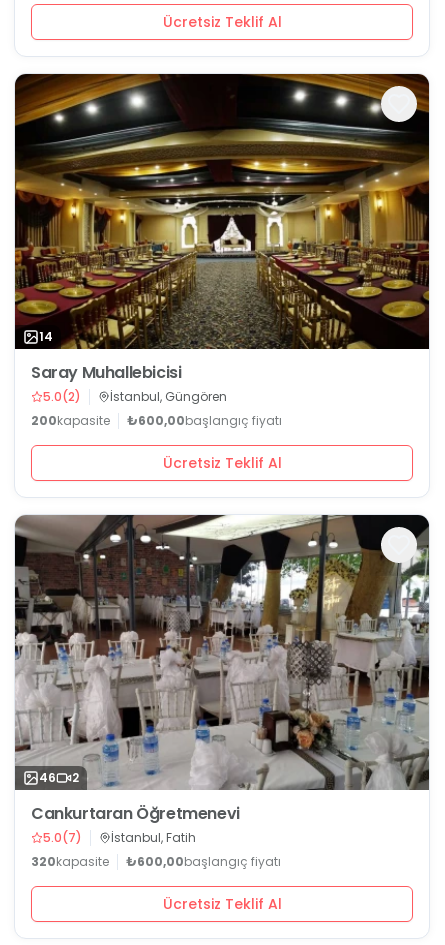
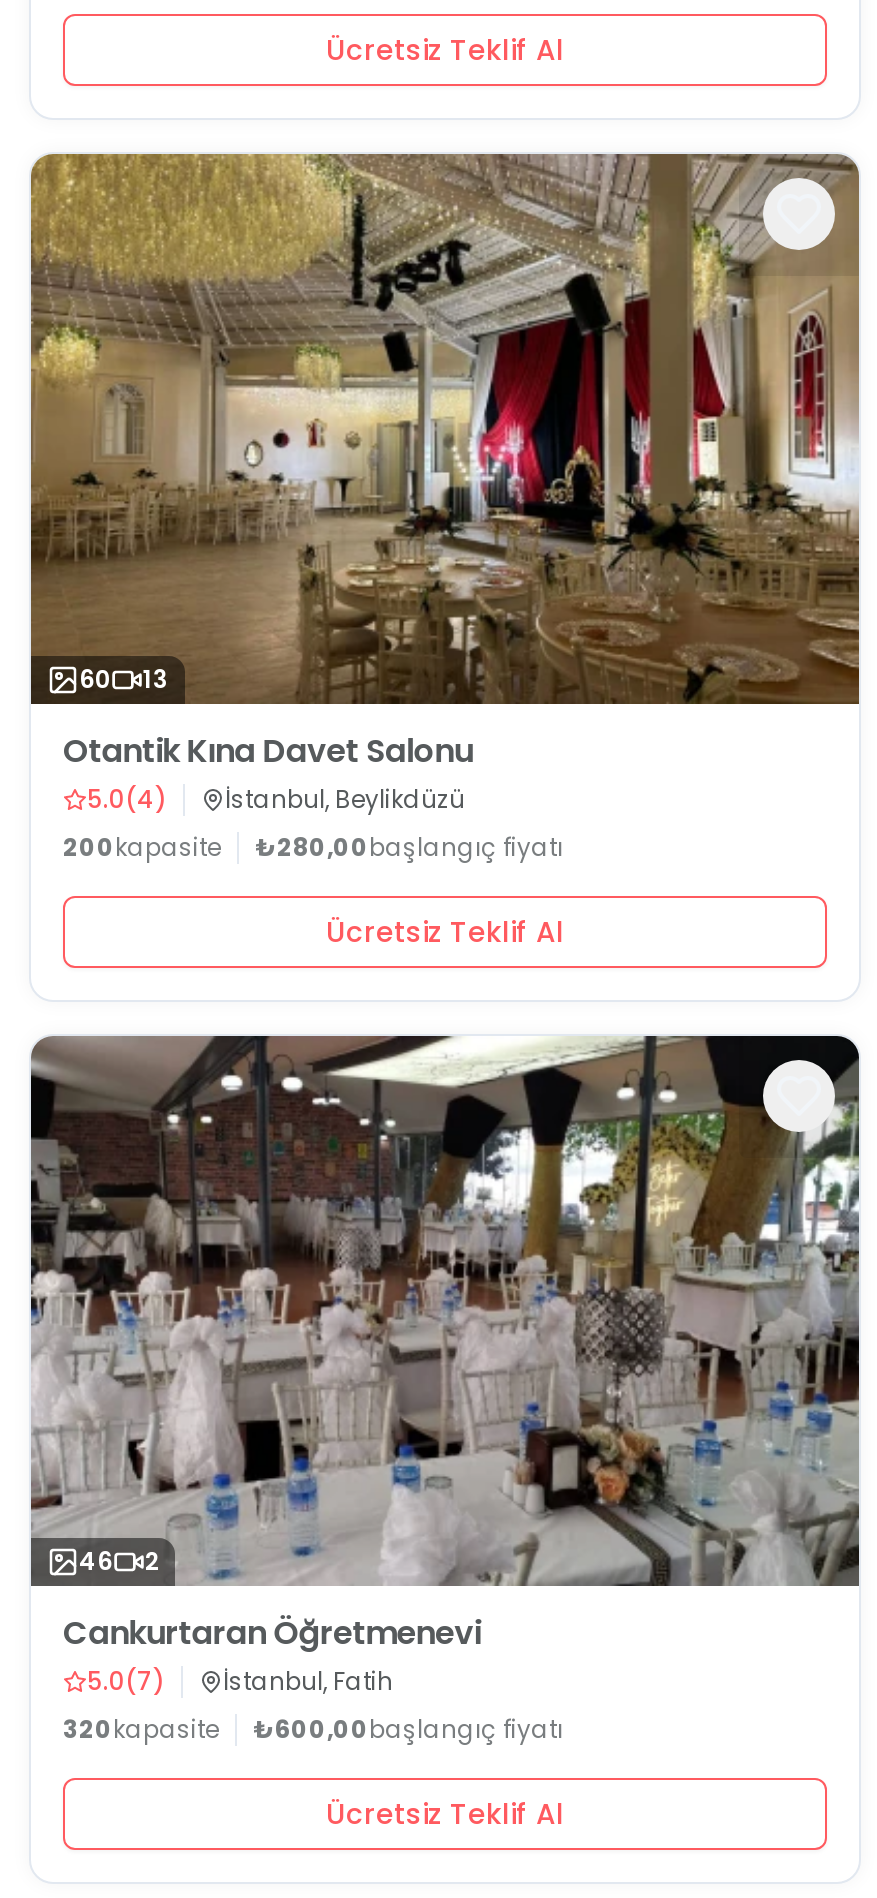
[14,73,430,349] [image] | 14 -> [29,152,861,704] [image] | 60 | 13
[31,361,227,405] Saray Muhallebicisi | 5.0(2) | İstanbul, Güngören -> [63,728,473,816] Otantik Kına Davet Salonu | 5.0(4) | İstanbul, Beylikdüzü
[127,412,282,429] ₺600,00 başlangıç fiyatı -> [255,830,563,864] ₺280,00 başlangıç fiyatı

